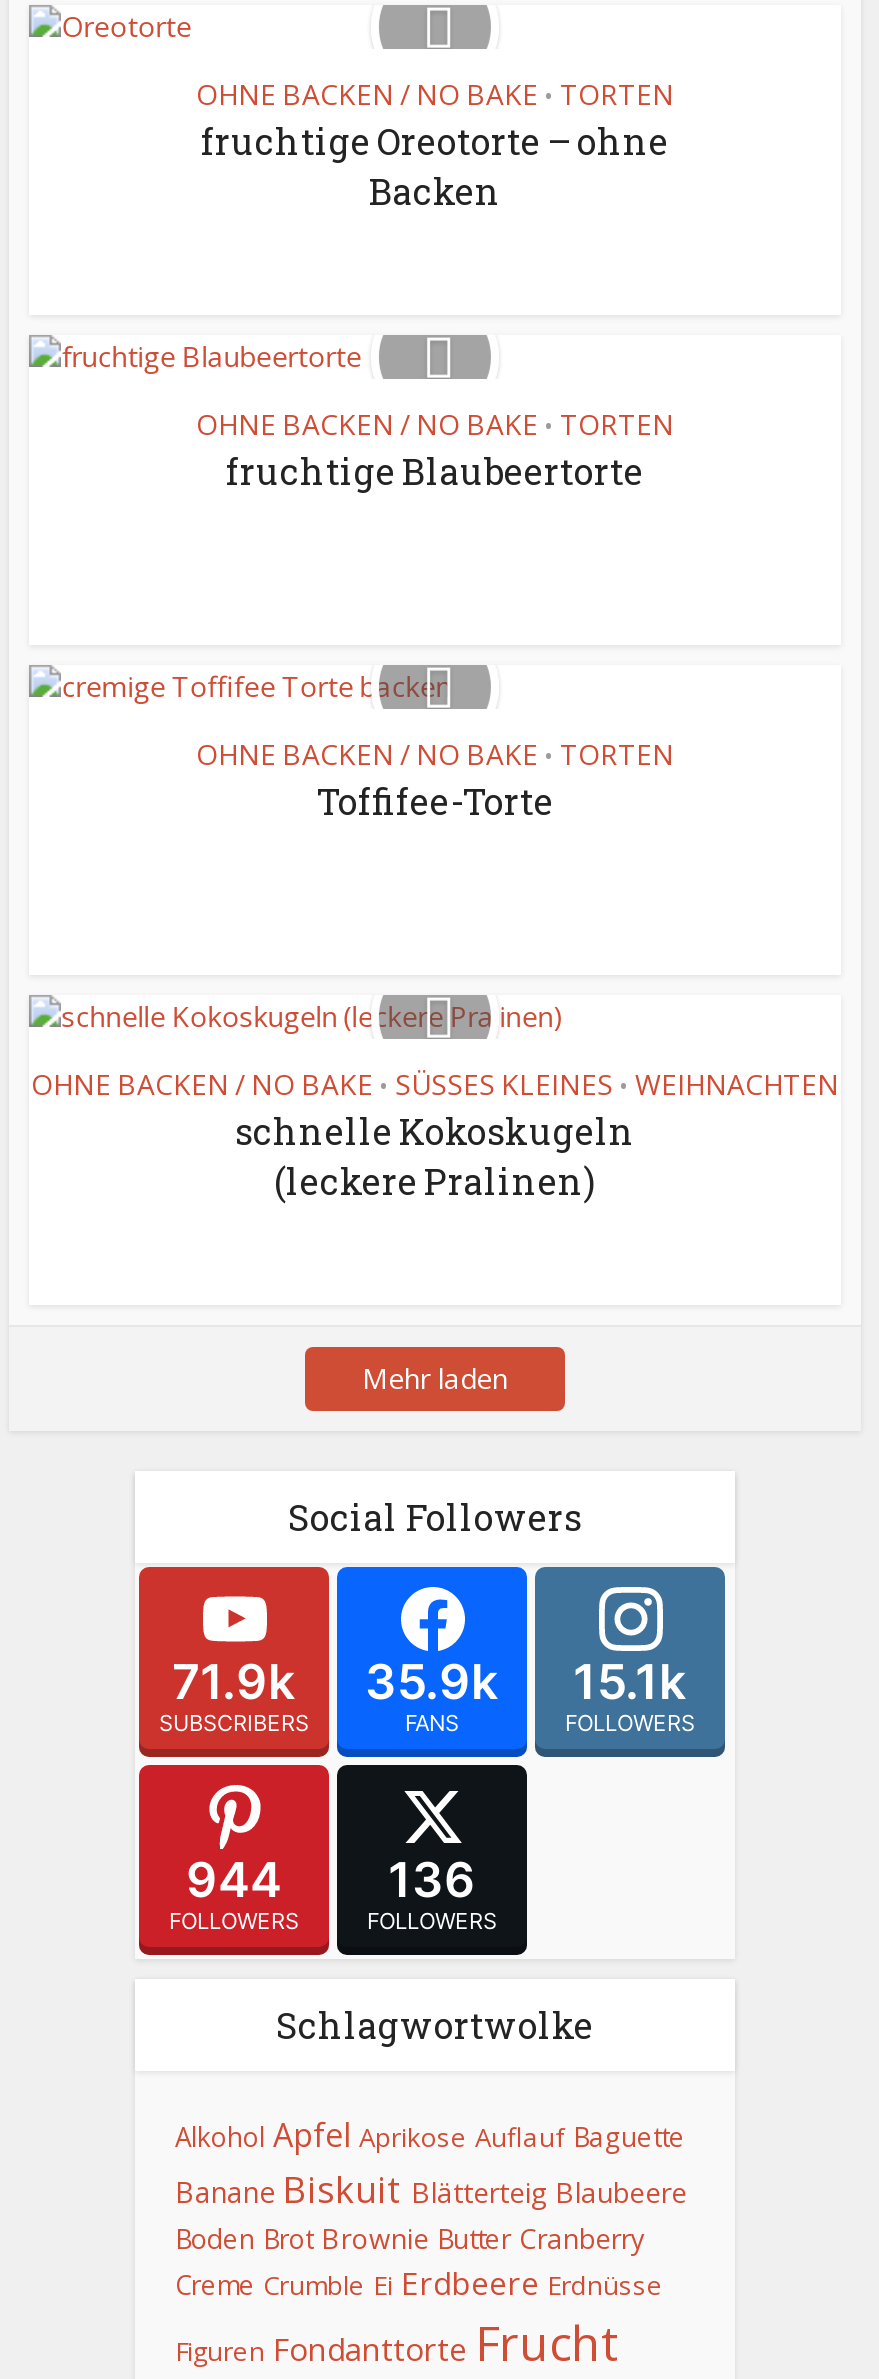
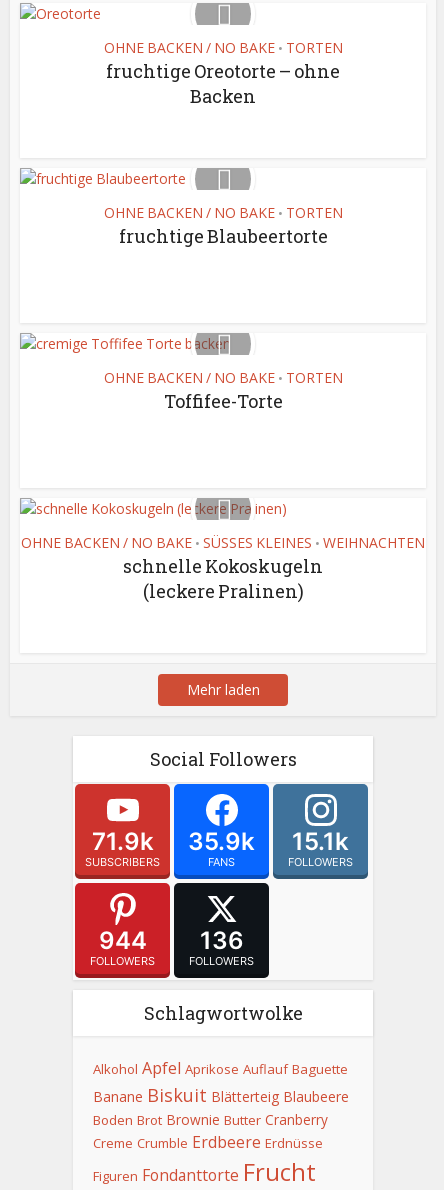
[175,2261,663,2305] Creme Crumble Ei Erdbeere Erdnüsse -> [93,1131,323,1153] Creme Crumble Erdbeere Erdnüsse

